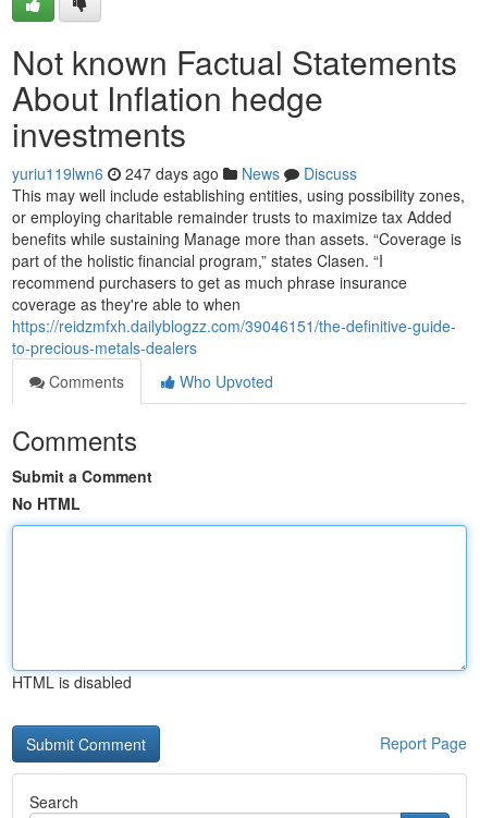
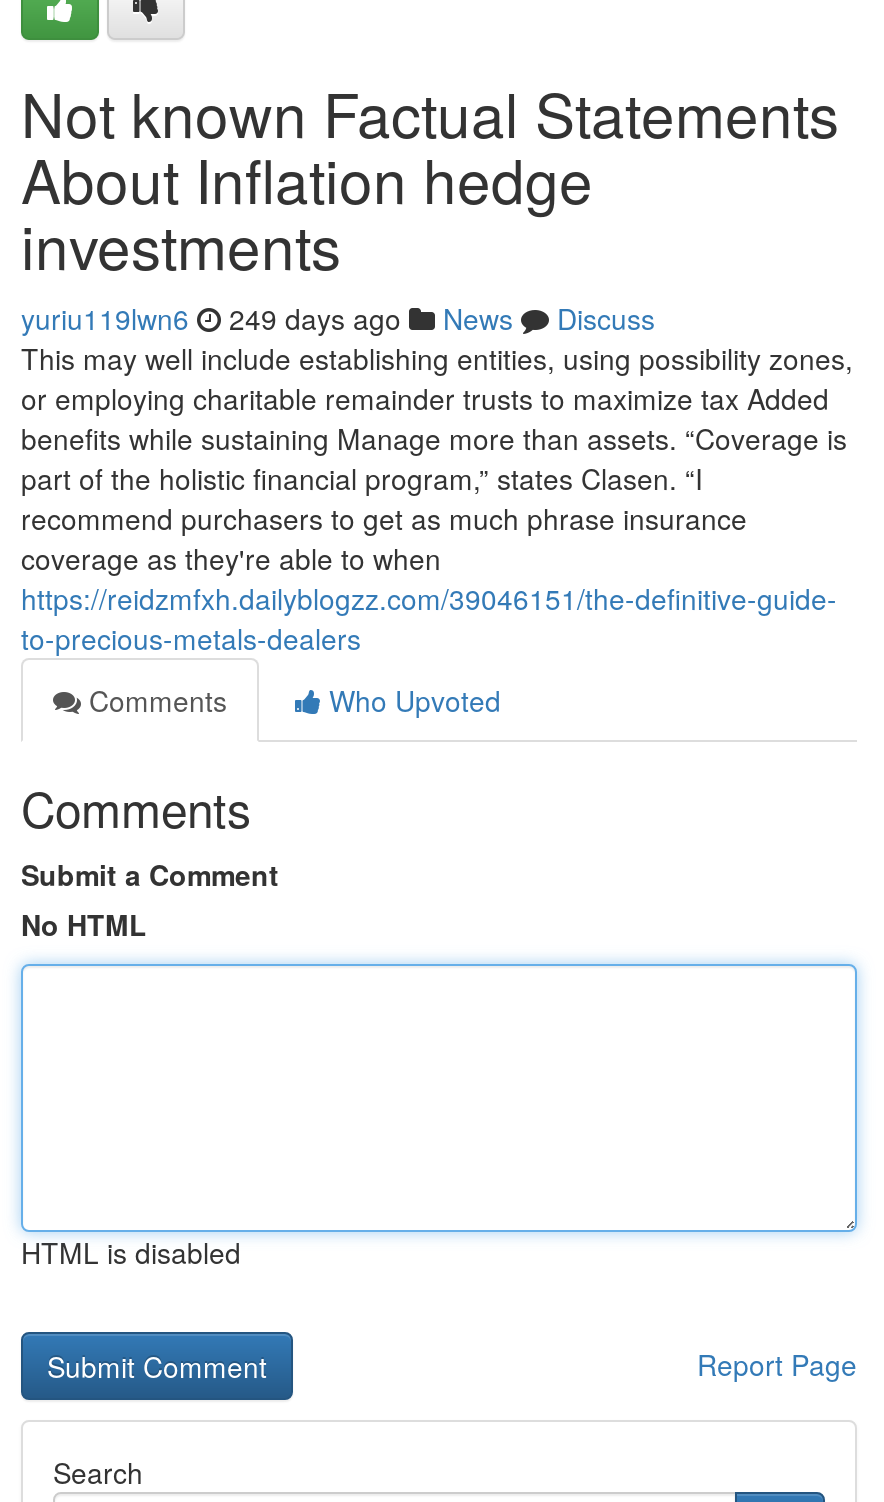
[12,162,357,184] yuriu119lwn6 247 days ago News Discuss -> [21,298,655,338] yuriu119lwn6 249 days ago News Discuss

